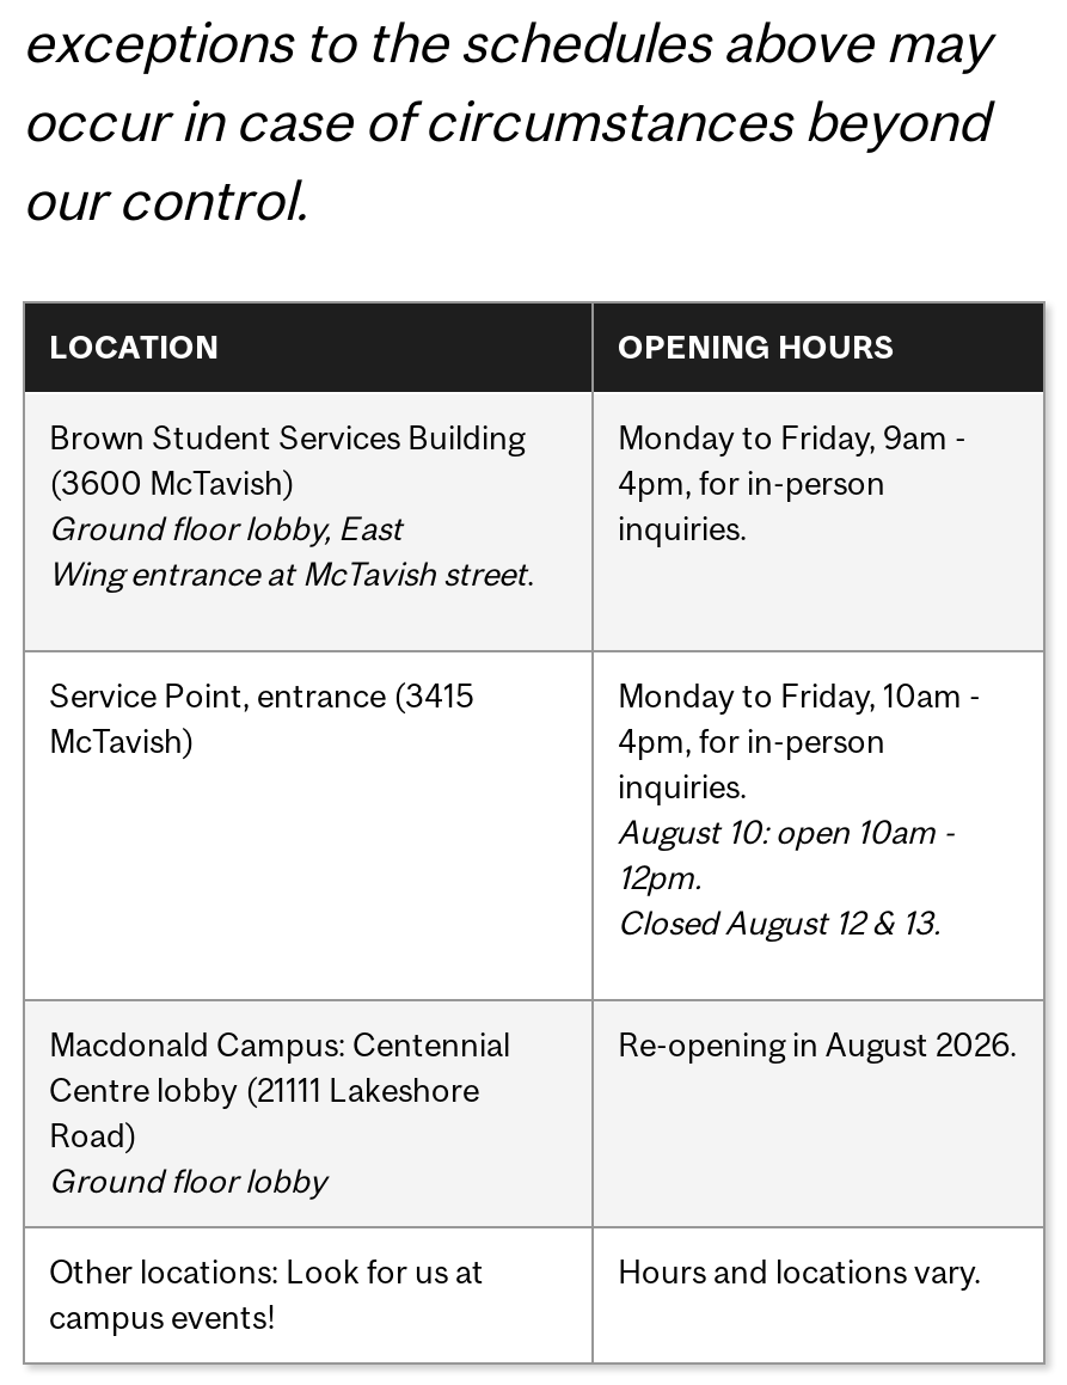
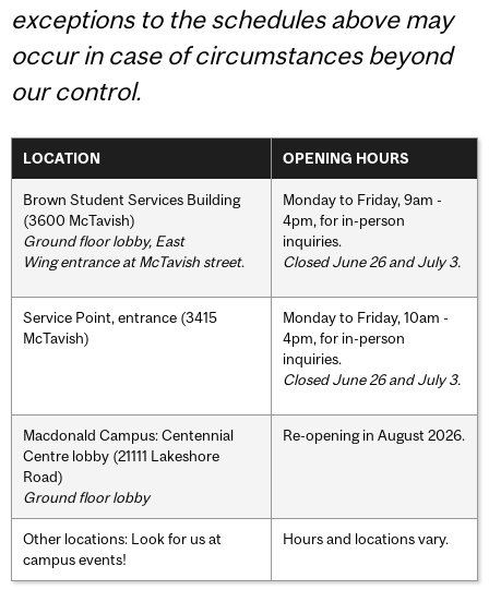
none -> [283,253,461,270] Closed June 26 and July 3.
[618,812,955,941] August 10: open 10am - | 12pm. | Closed August 12 & 13. -> [283,370,461,388] Closed June 26 and July 3.

